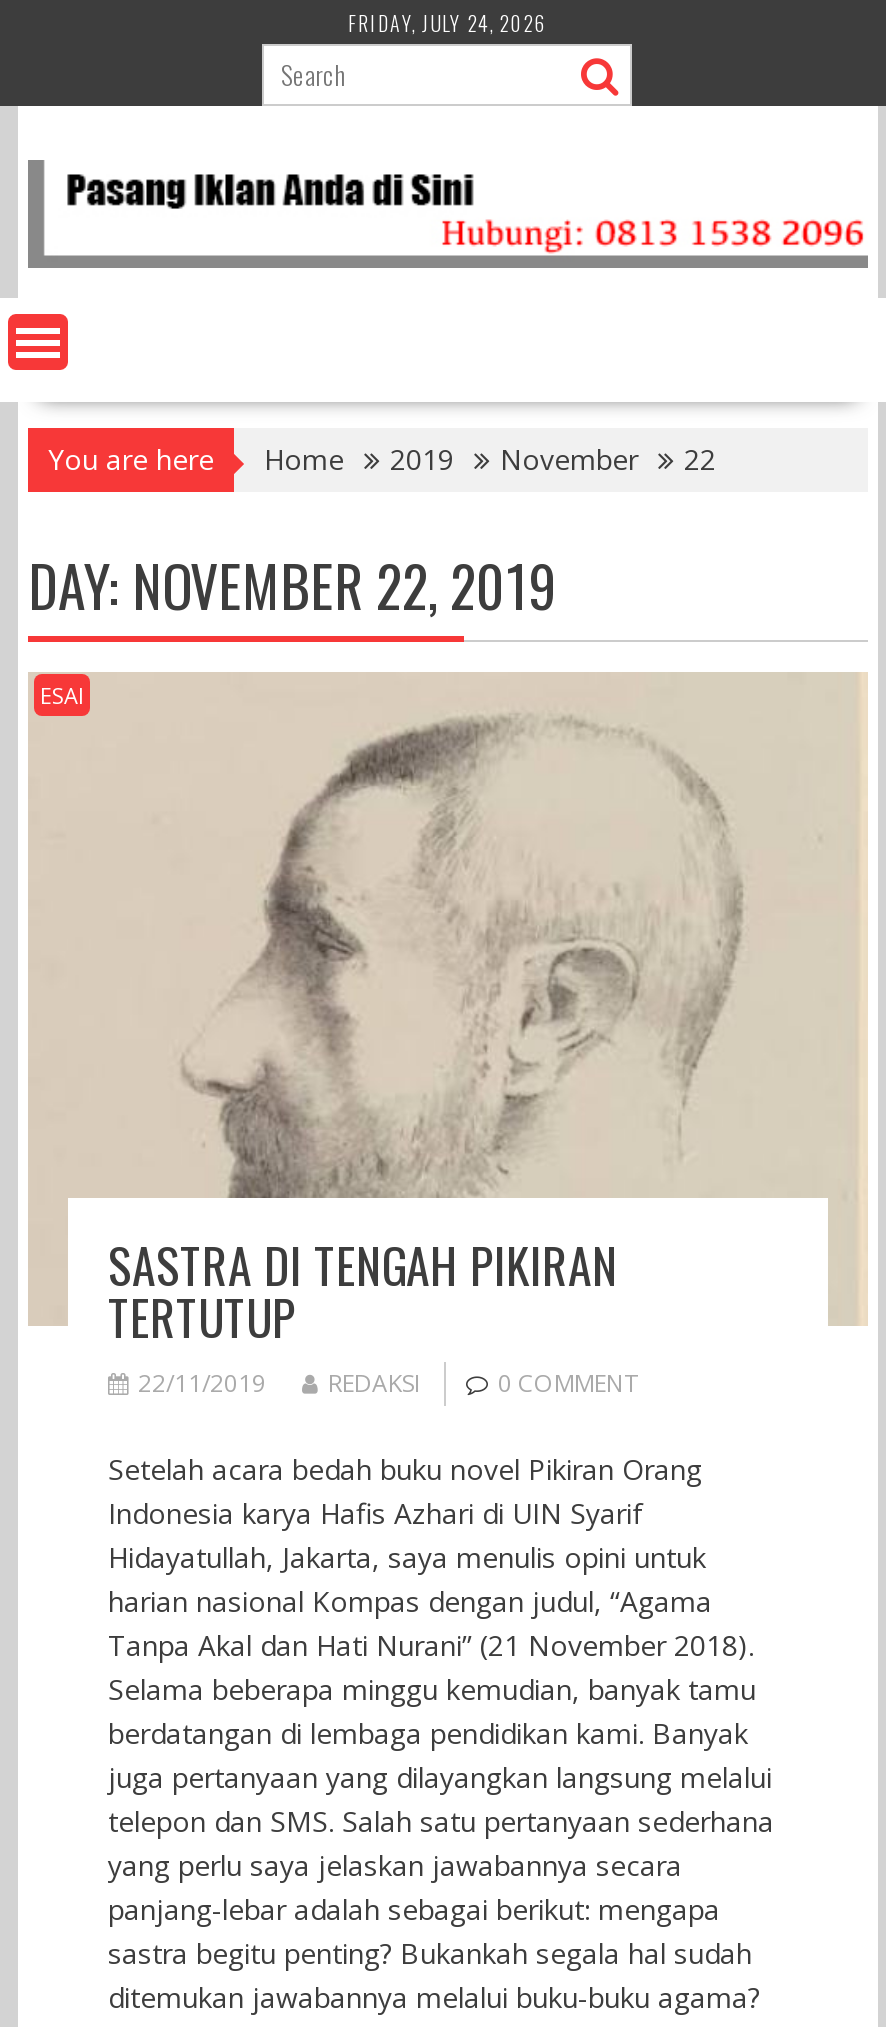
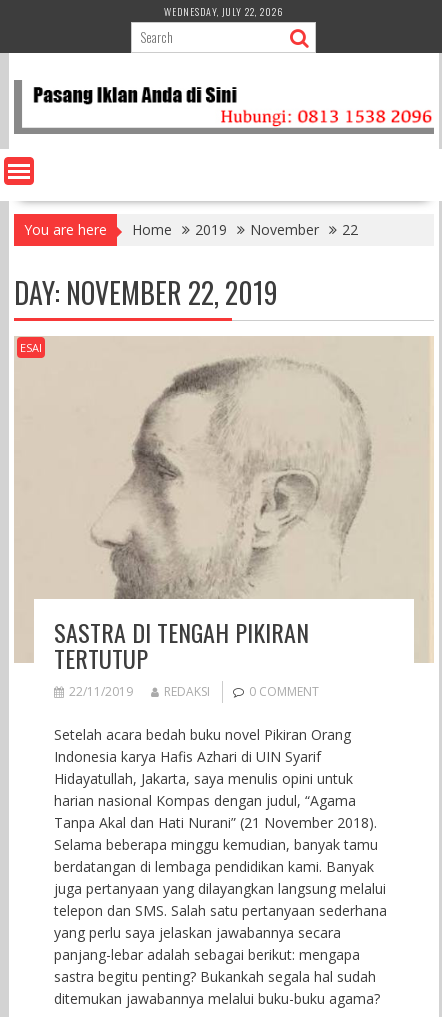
[348,8,548,38] FRIDAY, JULY 24, 2026 -> [164,4,284,19] WEDNESDAY, JULY 22, 2026

